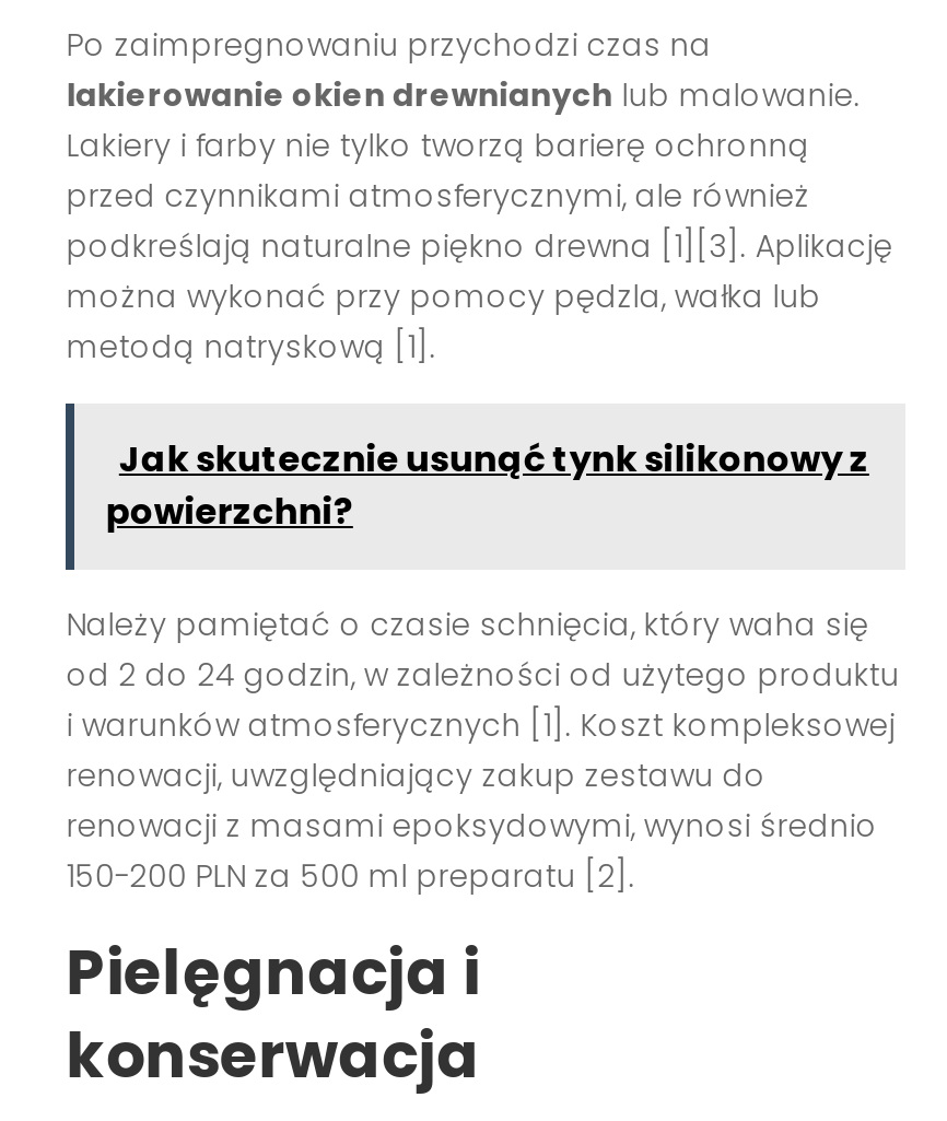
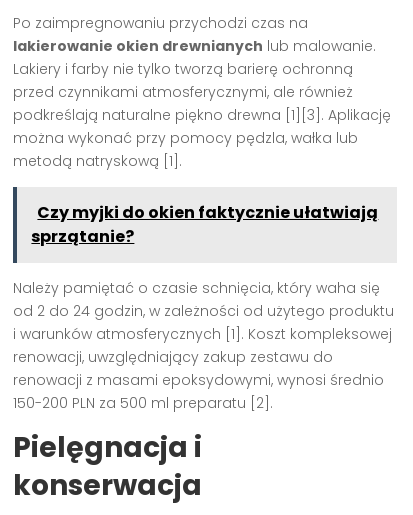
[106,435,869,538] Jak skutecznie usunąć tynk silikonowy z | powierzchni? -> [31,201,378,248] Czy myjki do okien faktycznie ułatwiają | sprzątanie?

